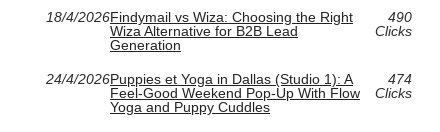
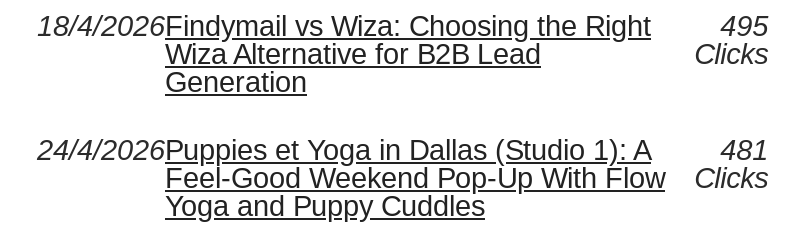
[388,9,412,25] 490 -> [720,10,768,42] 495
[388,71,412,87] 474 -> [720,134,768,166] 481

